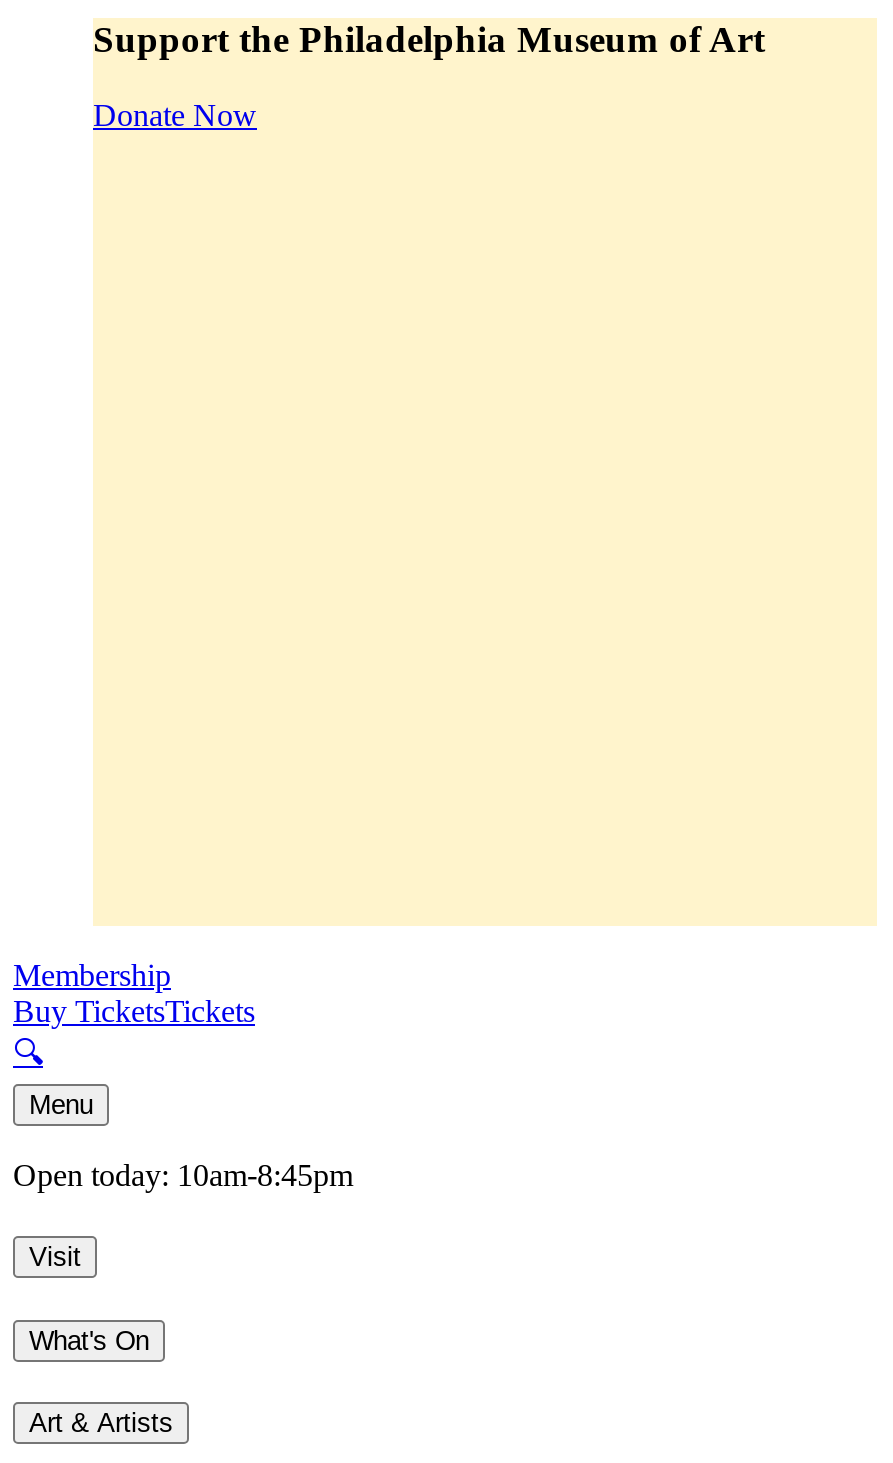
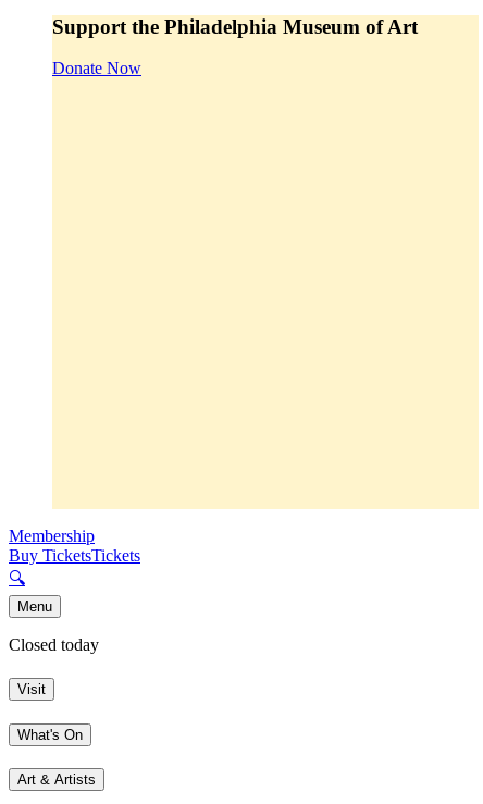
[13,1159,353,1193] Open today: 10am-8:45pm -> [9,636,99,654] Closed today

